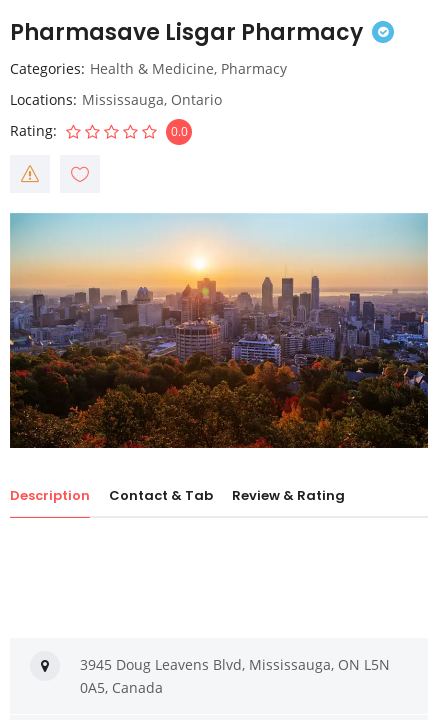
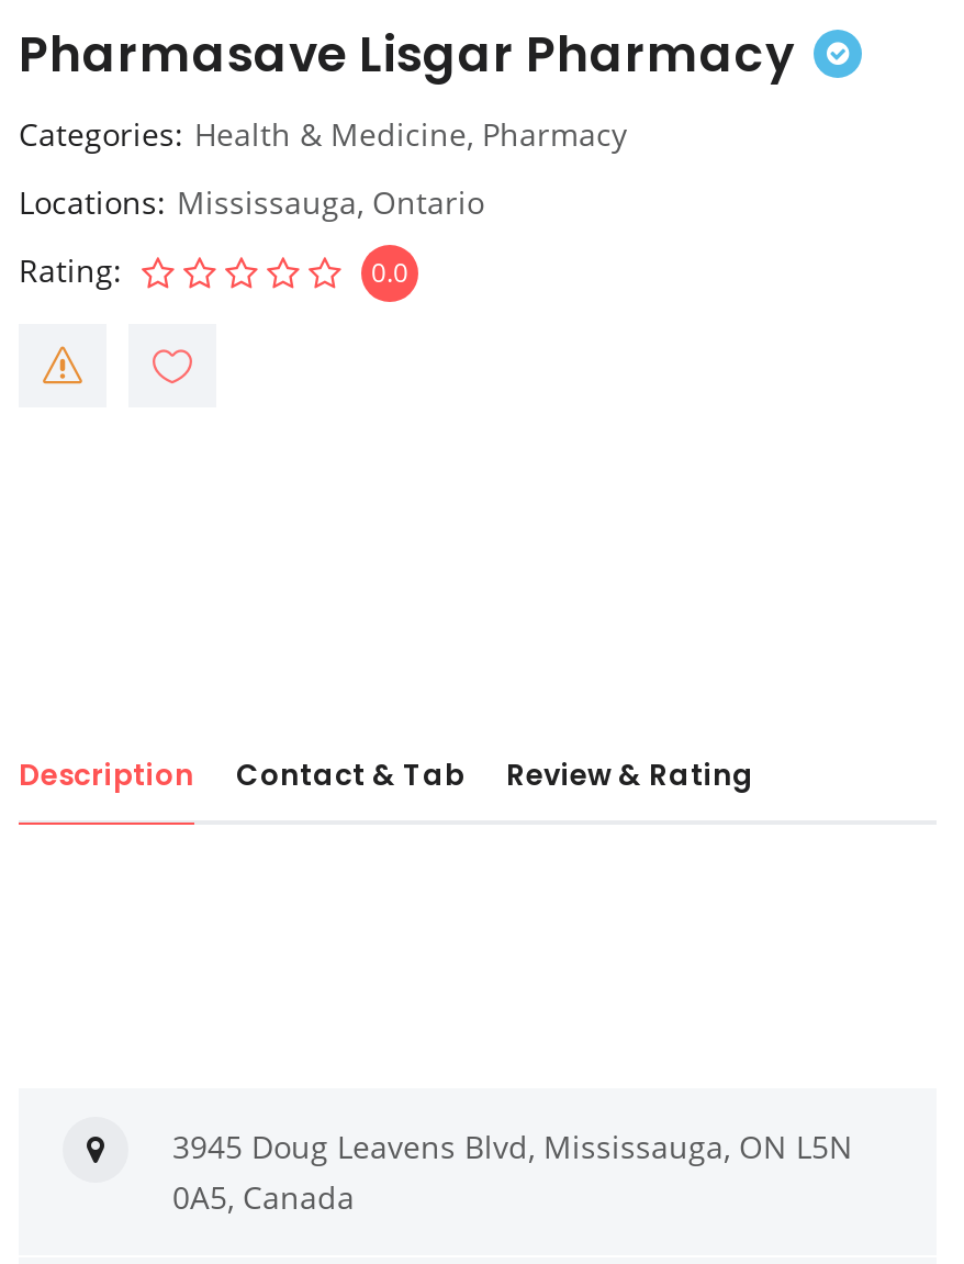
[9,212,429,449] [image] -> none

